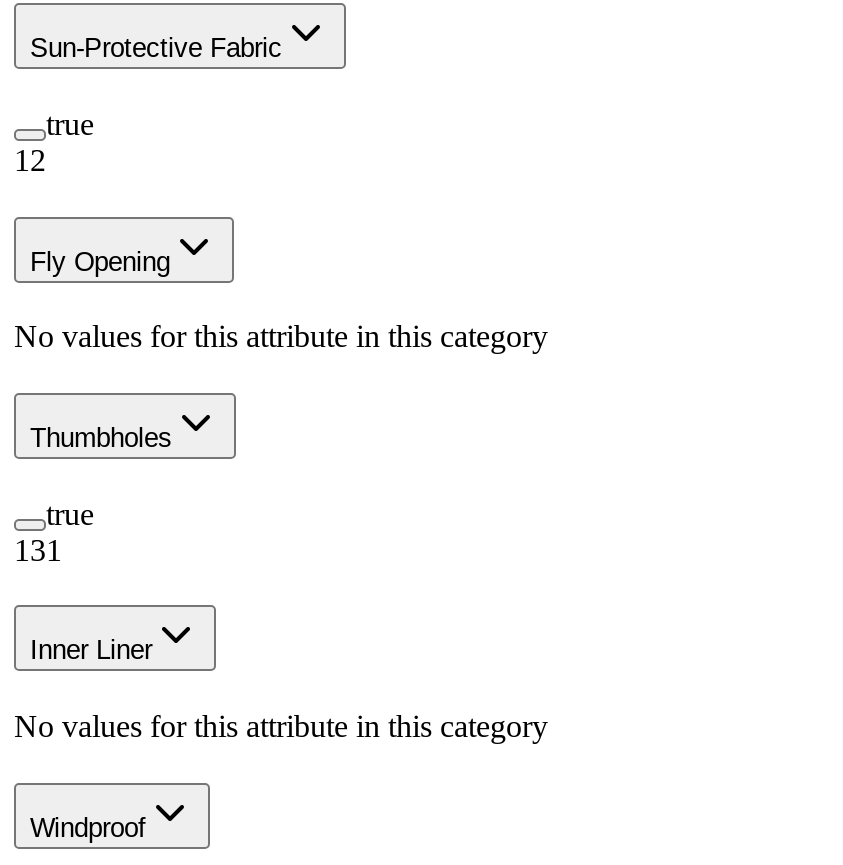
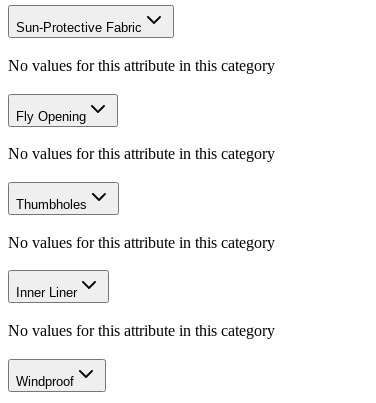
[14,107,94,177] true | 12 -> [8,57,275,74] No values for this attribute in this category
[14,496,94,566] true | 131 -> [8,234,275,251] No values for this attribute in this category

